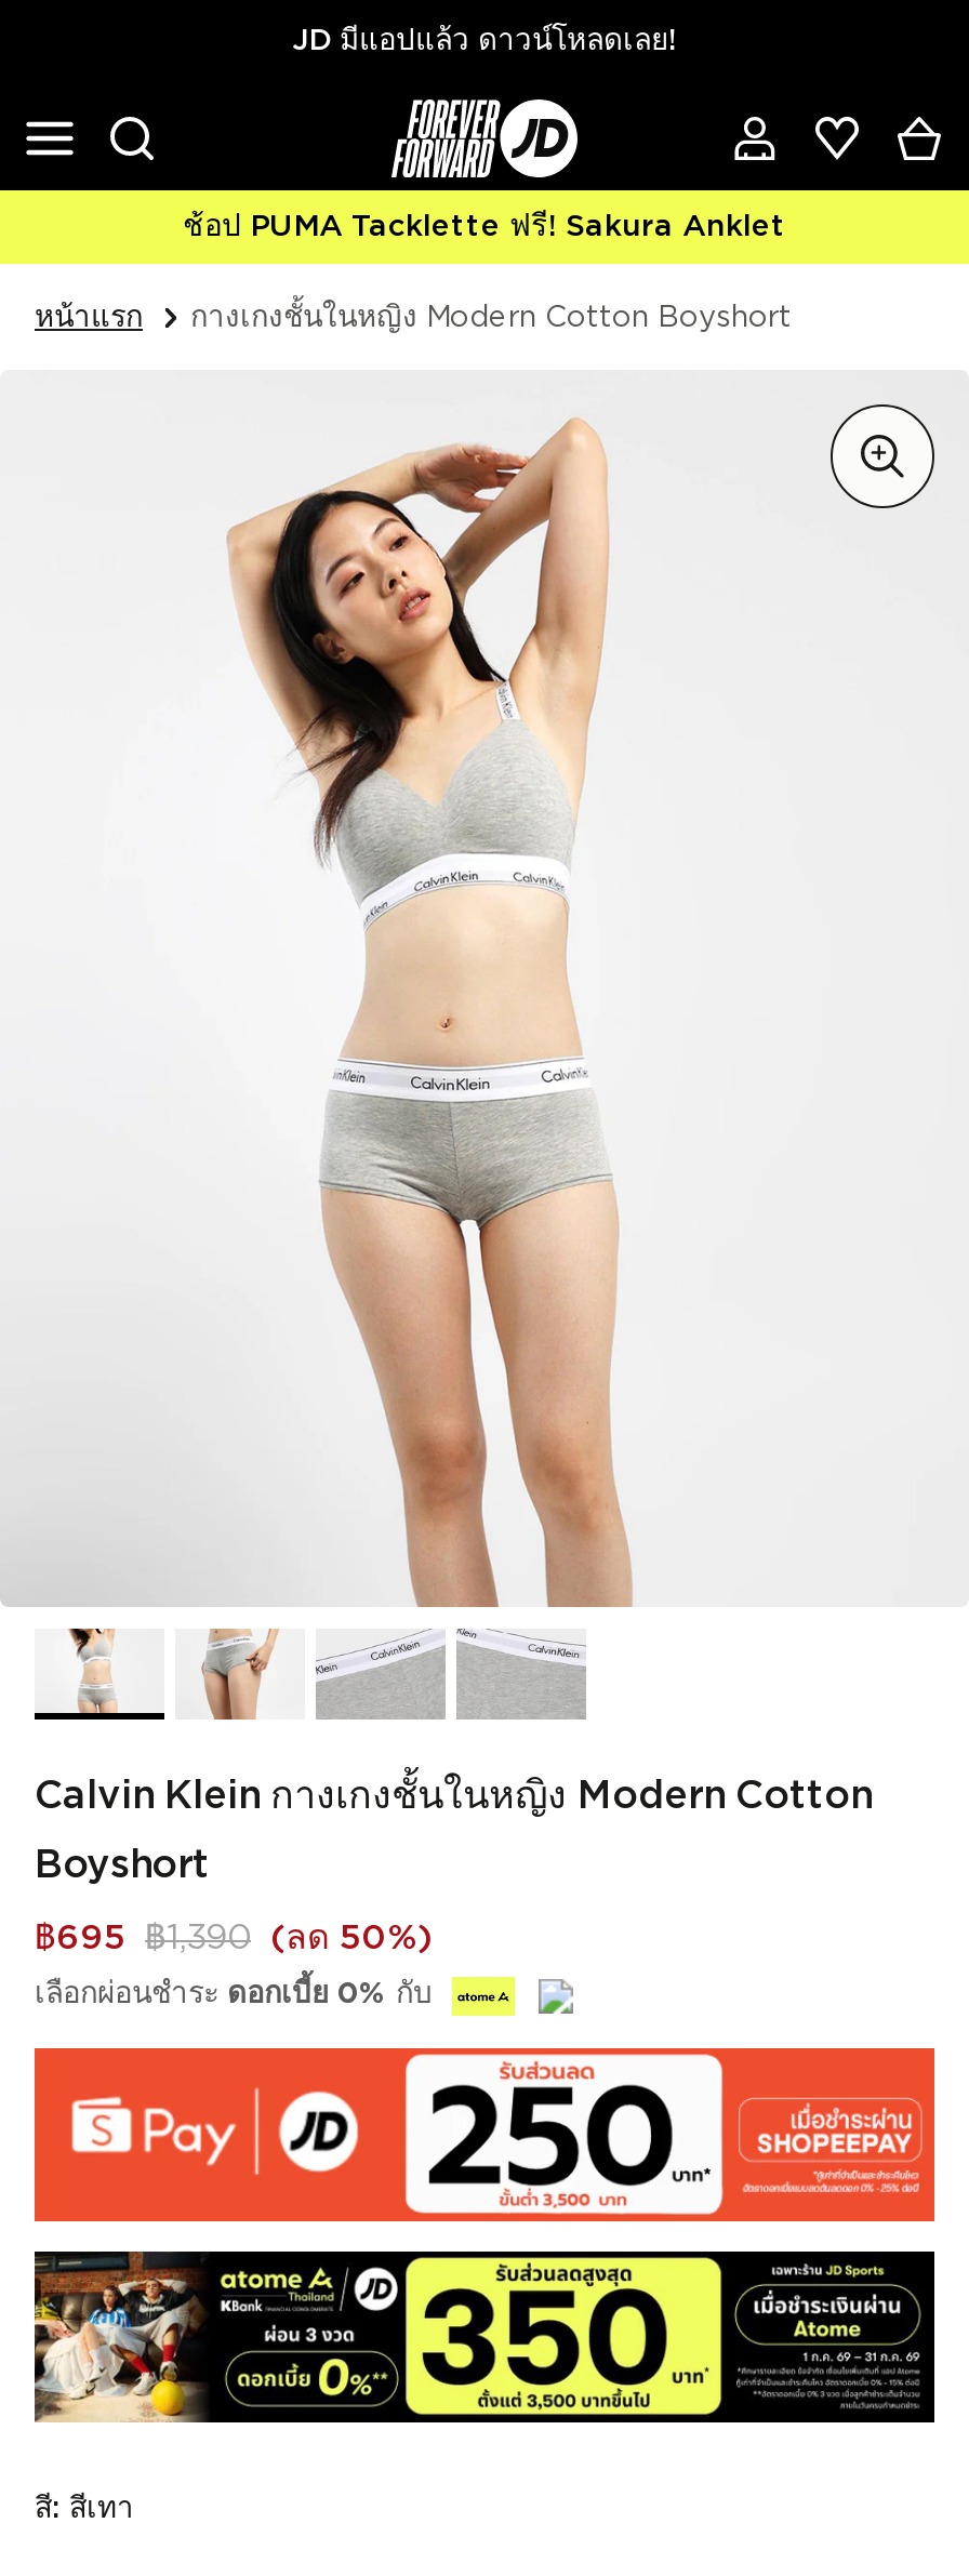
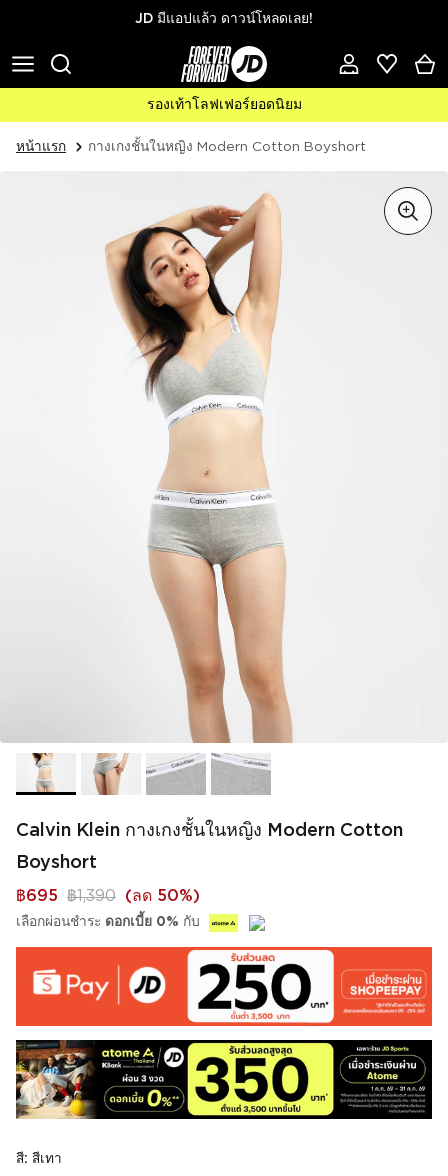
[183,213,786,239] ช้อป PUMA Tacklette ฟรี! Sakura Anklet -> [146,98,301,110] รองเท้าโลฟเฟอร์ยอดนิยม

